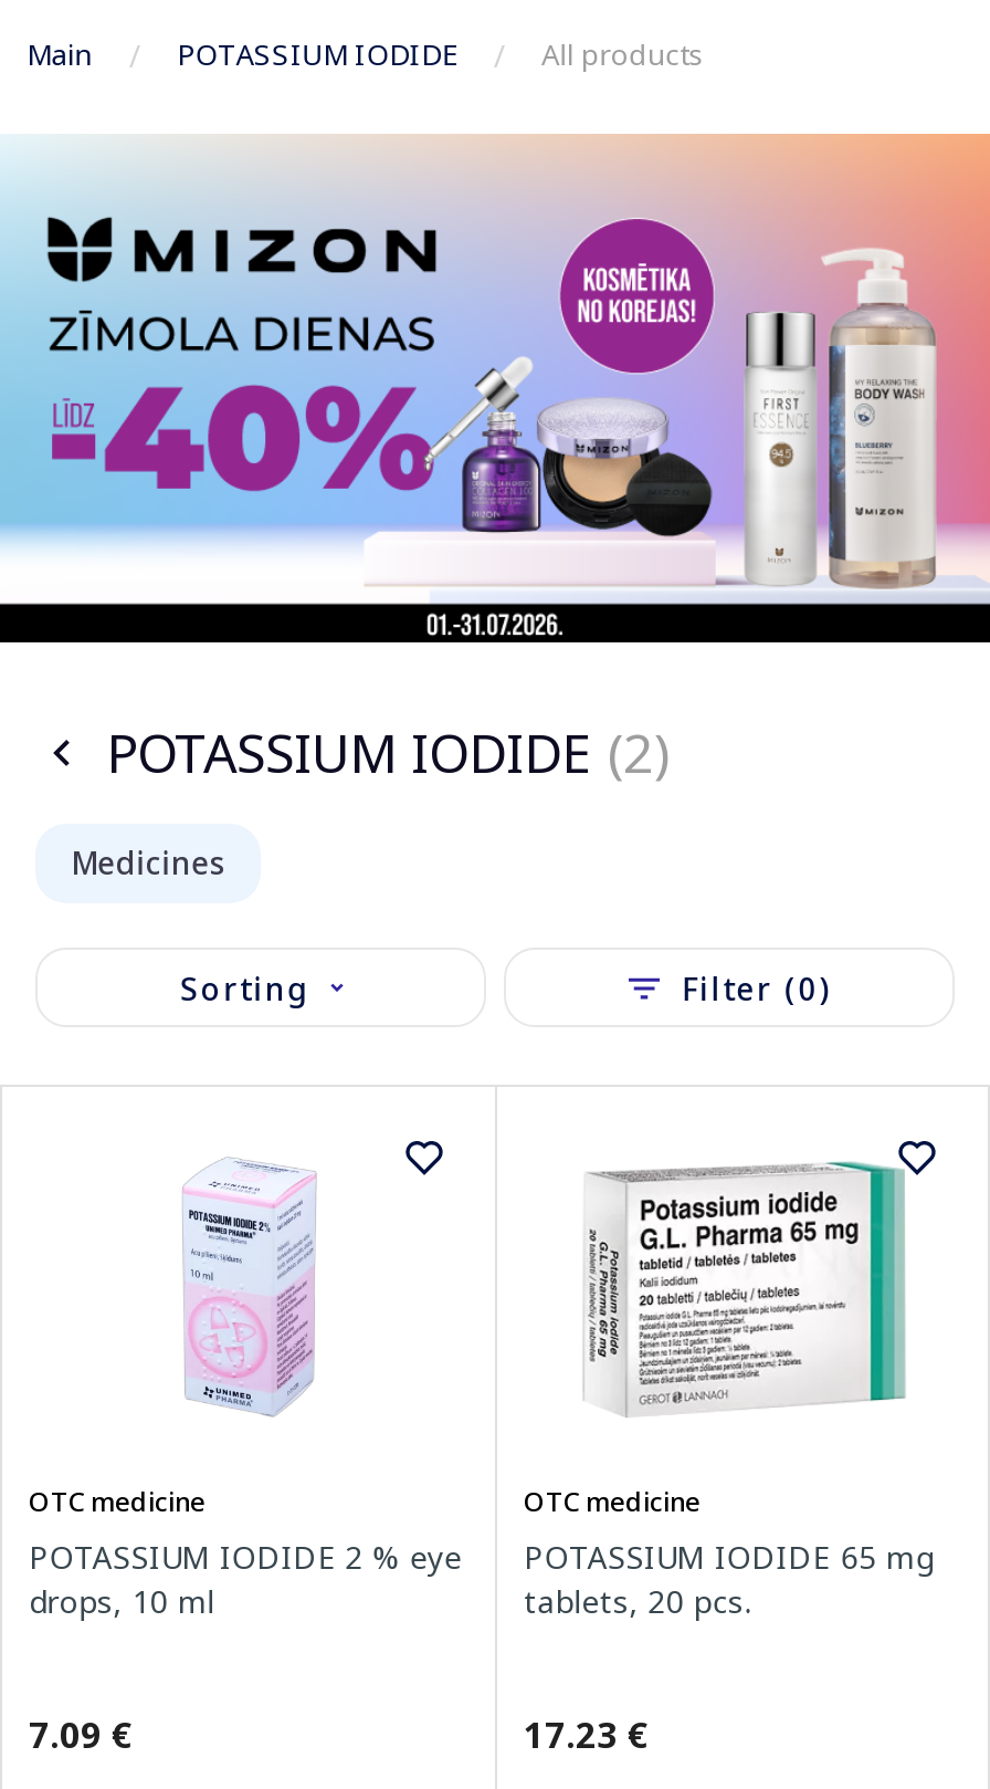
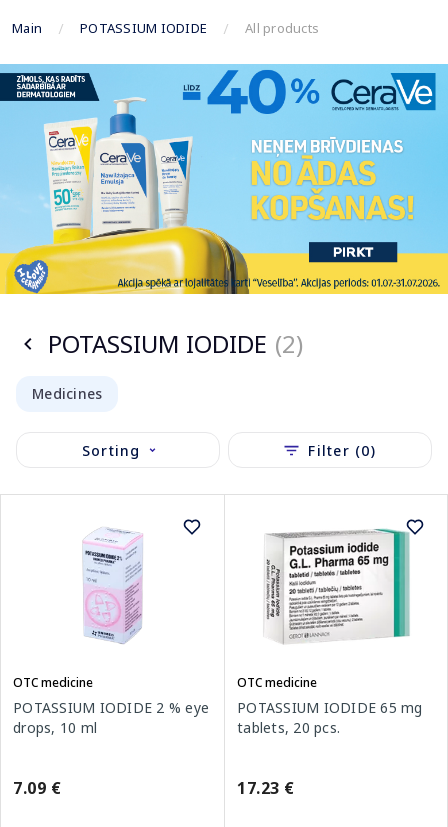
[7,132,983,645] [image] -> [3,63,445,295] [image]

